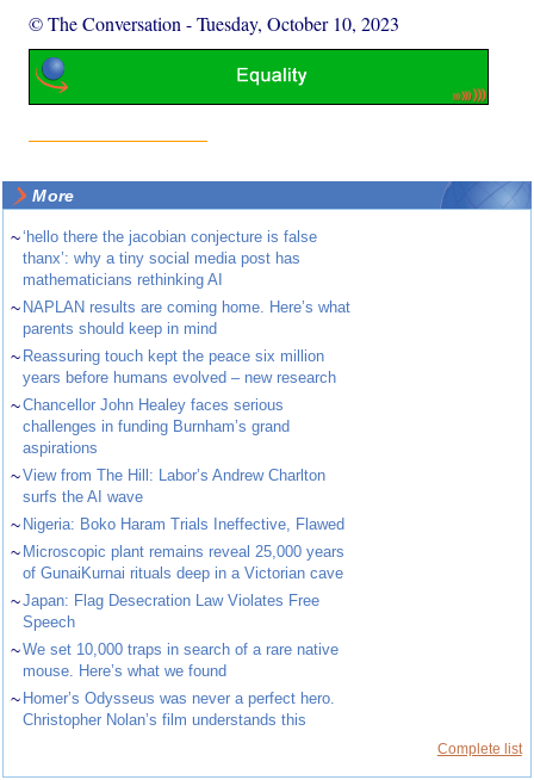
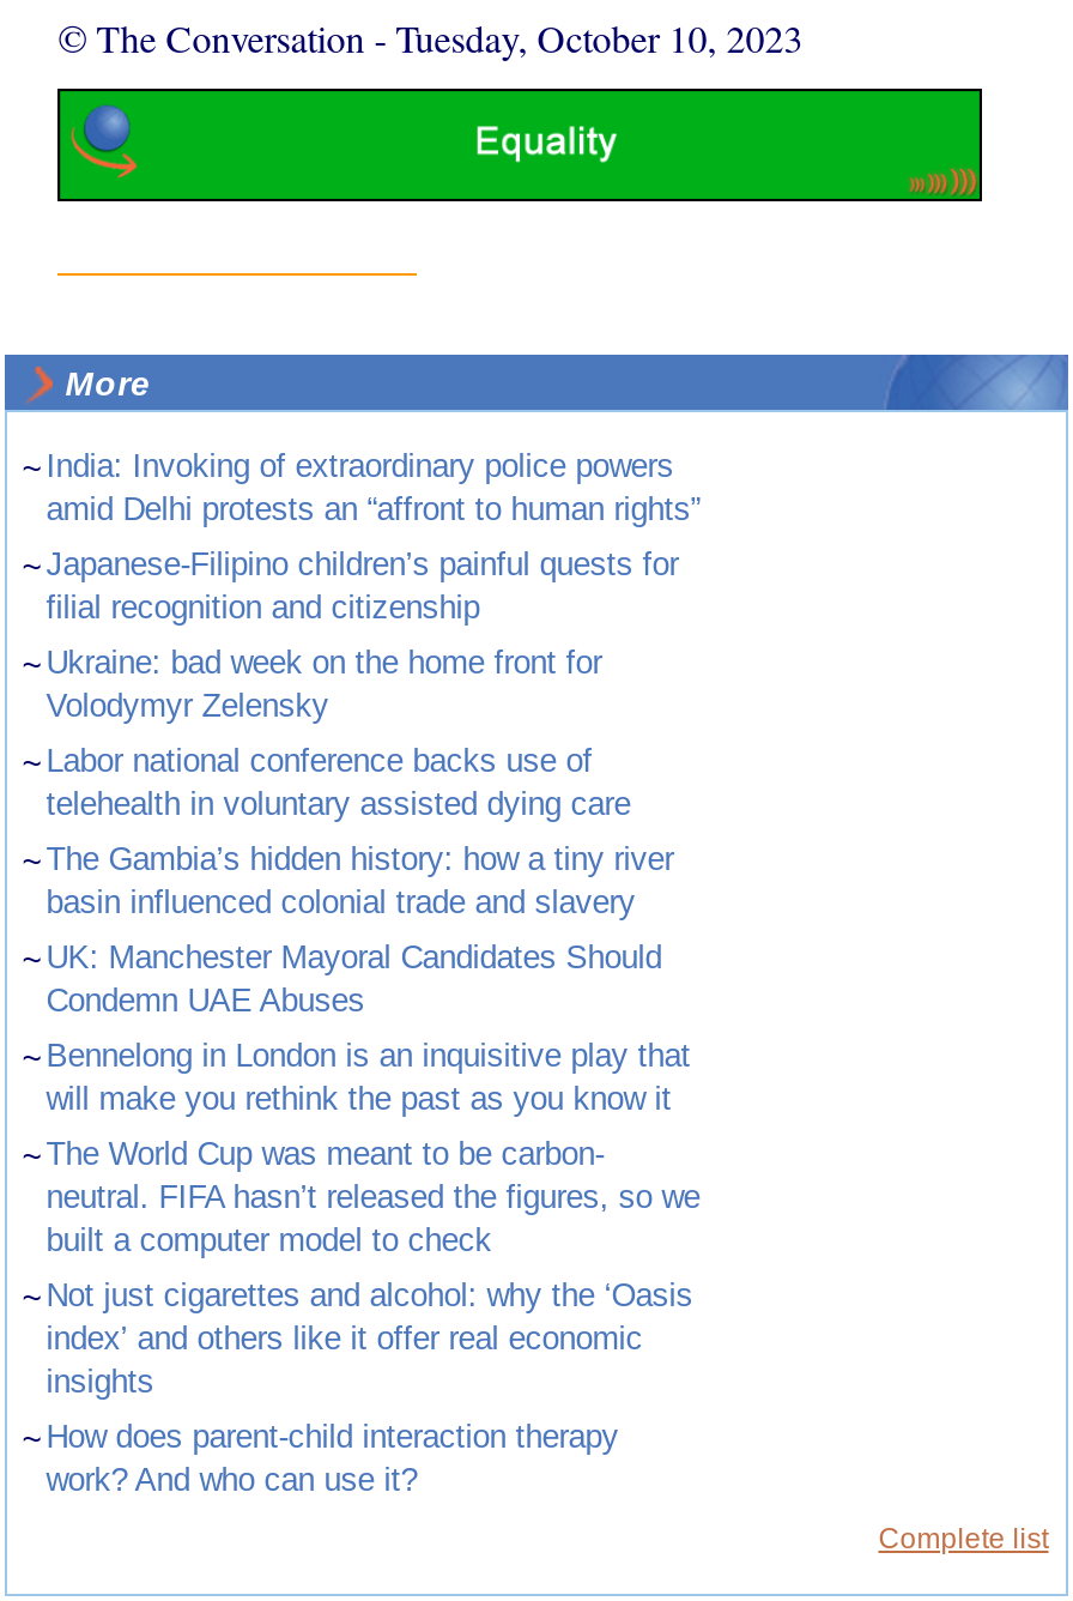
[11,228,351,729] ~ ‘hello there the jacobian conjecture is false | thanx’: why a tiny social media post has | mathematicians rethinking AI | ~ NAPLAN results are coming home. Here’s what | parents should keep in mind | ~ Reassuring touch kept the peace six million | years before humans evolved – new research | ~ Chancellor John Healey faces serious | challenges in funding Burnham’s grand | aspirations | ~ View from The Hill: Labor’s Andrew Charlton | surfs the AI wave | ~ Nigeria: Boko Haram Trials Ineffective, Flawed | ~ Microscopic plant remains reveal 25,000 years | of GunaiKurnai rituals deep in a Victorian cave | ~ Japan: Flag Desecration Law Violates Free | Speech | ~ We set 10,000 traps in search of a rare native | mouse. Here’s what we found | ~ Homer’s Odysseus was never a perfect hero. | Christopher Nolan’s film understands this -> [22,449,700,1499] ~ India: Invoking of extraordinary police powers | amid Delhi protests an “affront to human rights” | ~ Japanese-Filipino children’s painful quests for | filial recognition and citizenship | ~ Ukraine: bad week on the home front for | Volodymyr Zelensky | ~ Labor national conference backs use of | telehealth in voluntary assisted dying care | ~ The Gambia’s hidden history: how a tiny river | basin influenced colonial trade and slavery | ~ UK: Manchester Mayoral Candidates Should | Condemn UAE Abuses | ~ Bennelong in London is an inquisitive play that | will make you rethink the past as you know it | ~ The World Cup was meant to be carbon- | neutral. FIFA hasn’t released the figures, so we | built a computer model to check | ~ Not just cigarettes and alcohol: why the ‘Oasis | index’ and others like it offer real economic | insights | ~ How does parent-child interaction therapy | work? And who can use it?

